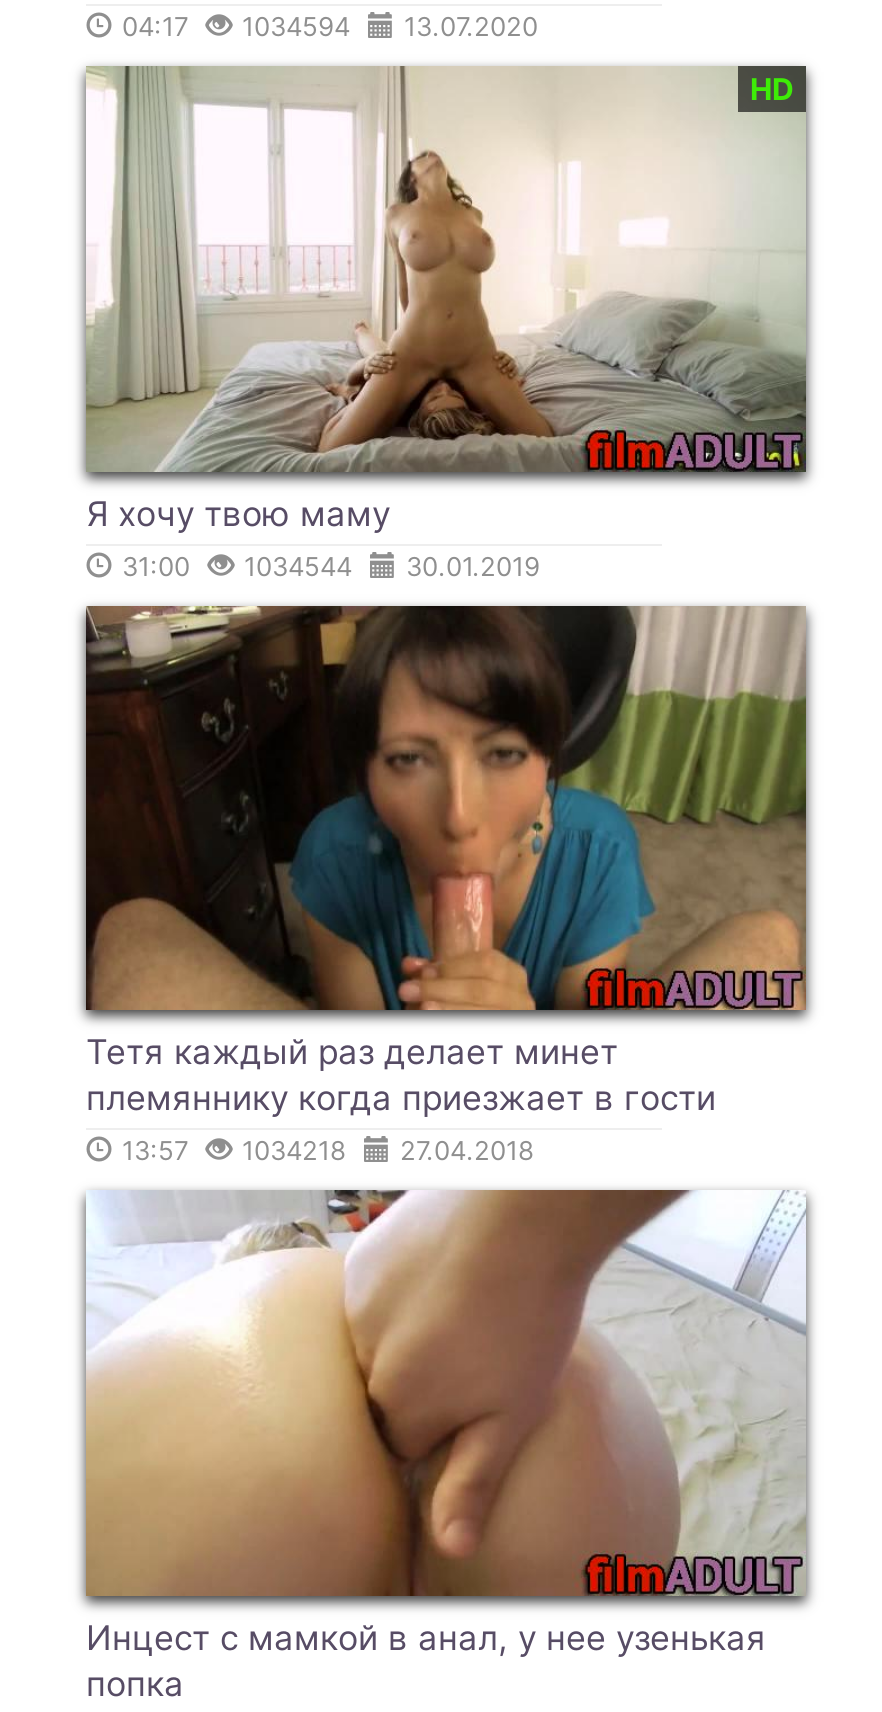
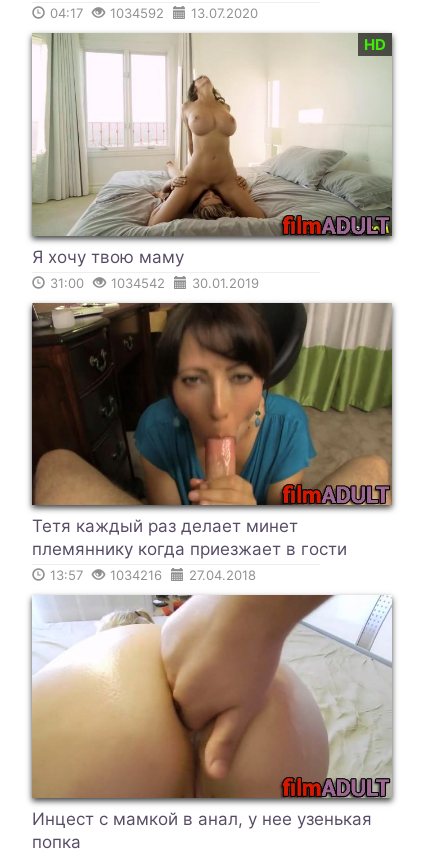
[122,10,538,42] 04:17 1034594 13.07.2020 -> [50,5,258,21] 04:17 1034592 13.07.2020
[122,549,540,581] 31:00 1034544 30.01.2019 -> [50,274,259,290] 31:00 1034542 30.01.2019
[122,1134,534,1166] 13:57 1034218 27.04.2018 -> [50,567,256,583] 13:57 1034216 27.04.2018

